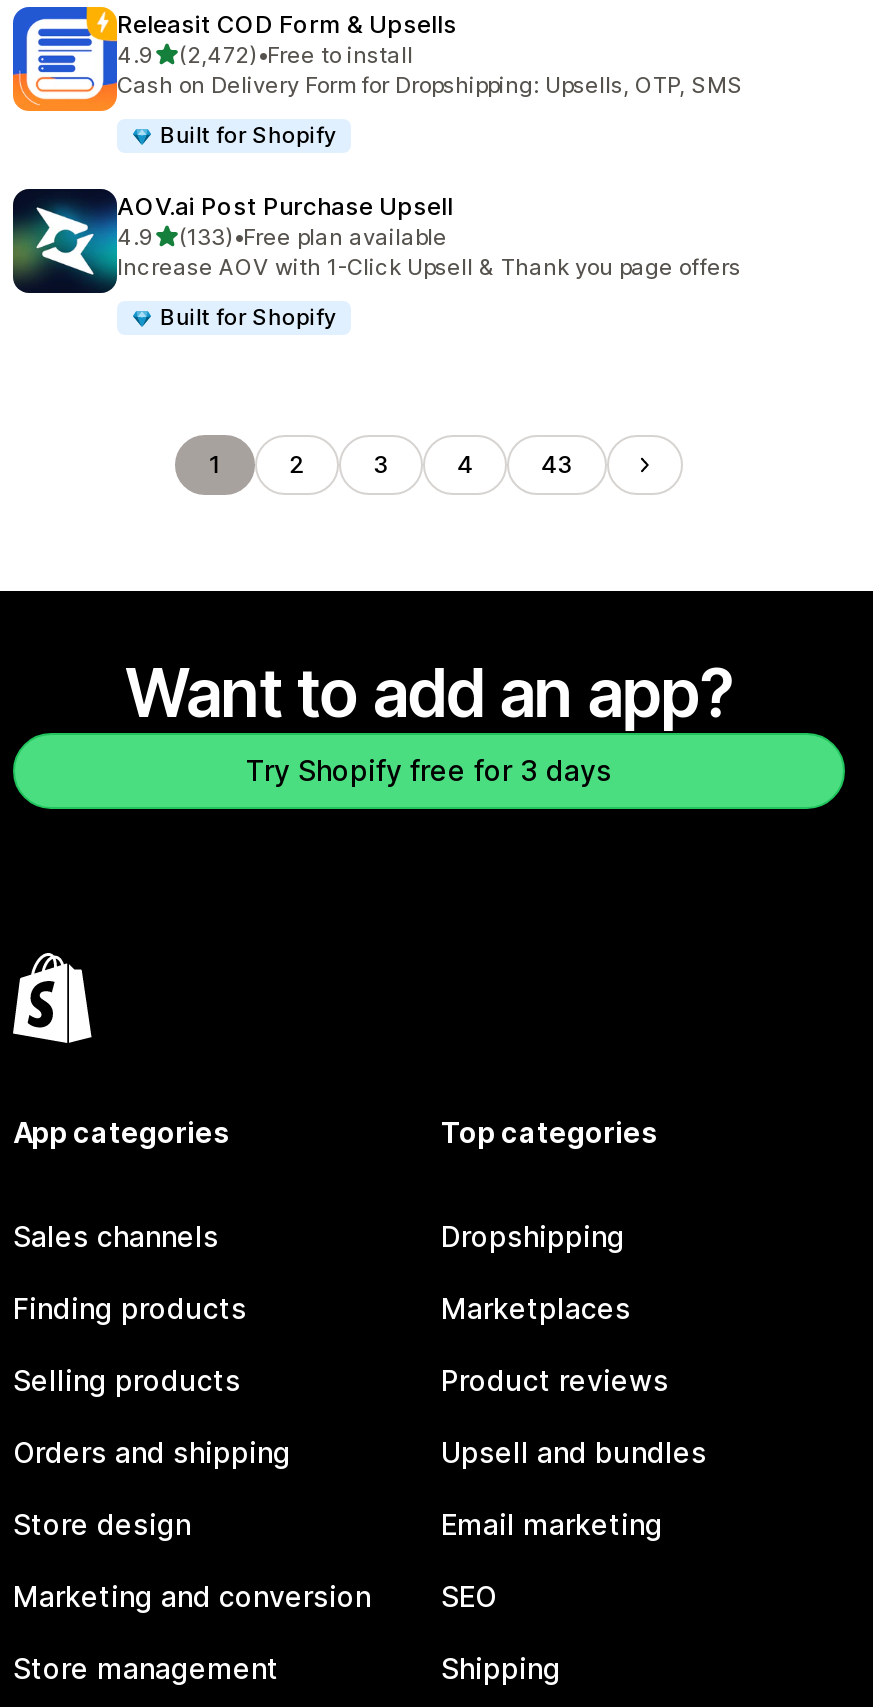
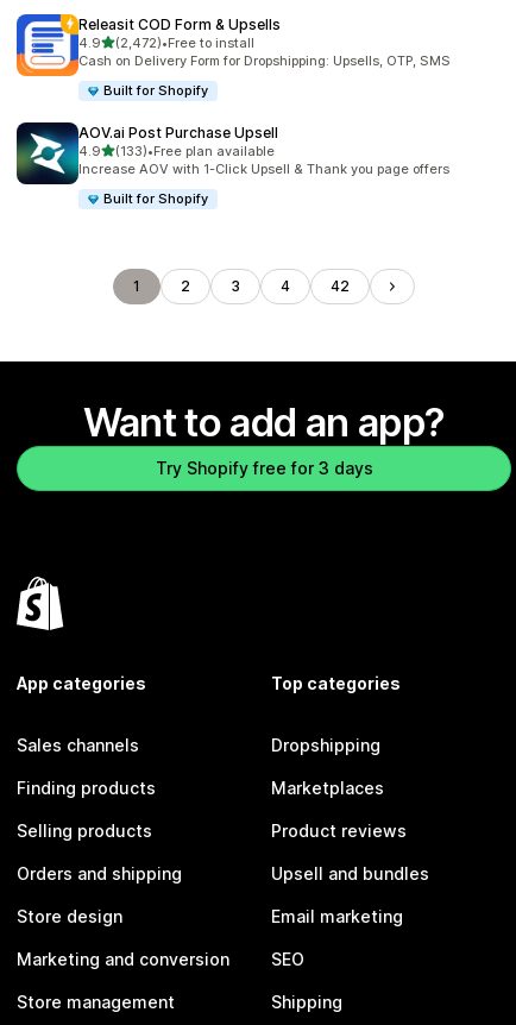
[541,449,573,479] 43 -> [330,277,349,295] 42

